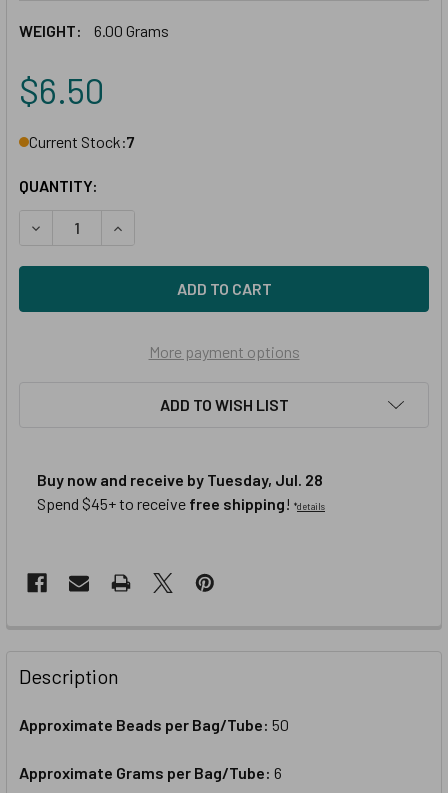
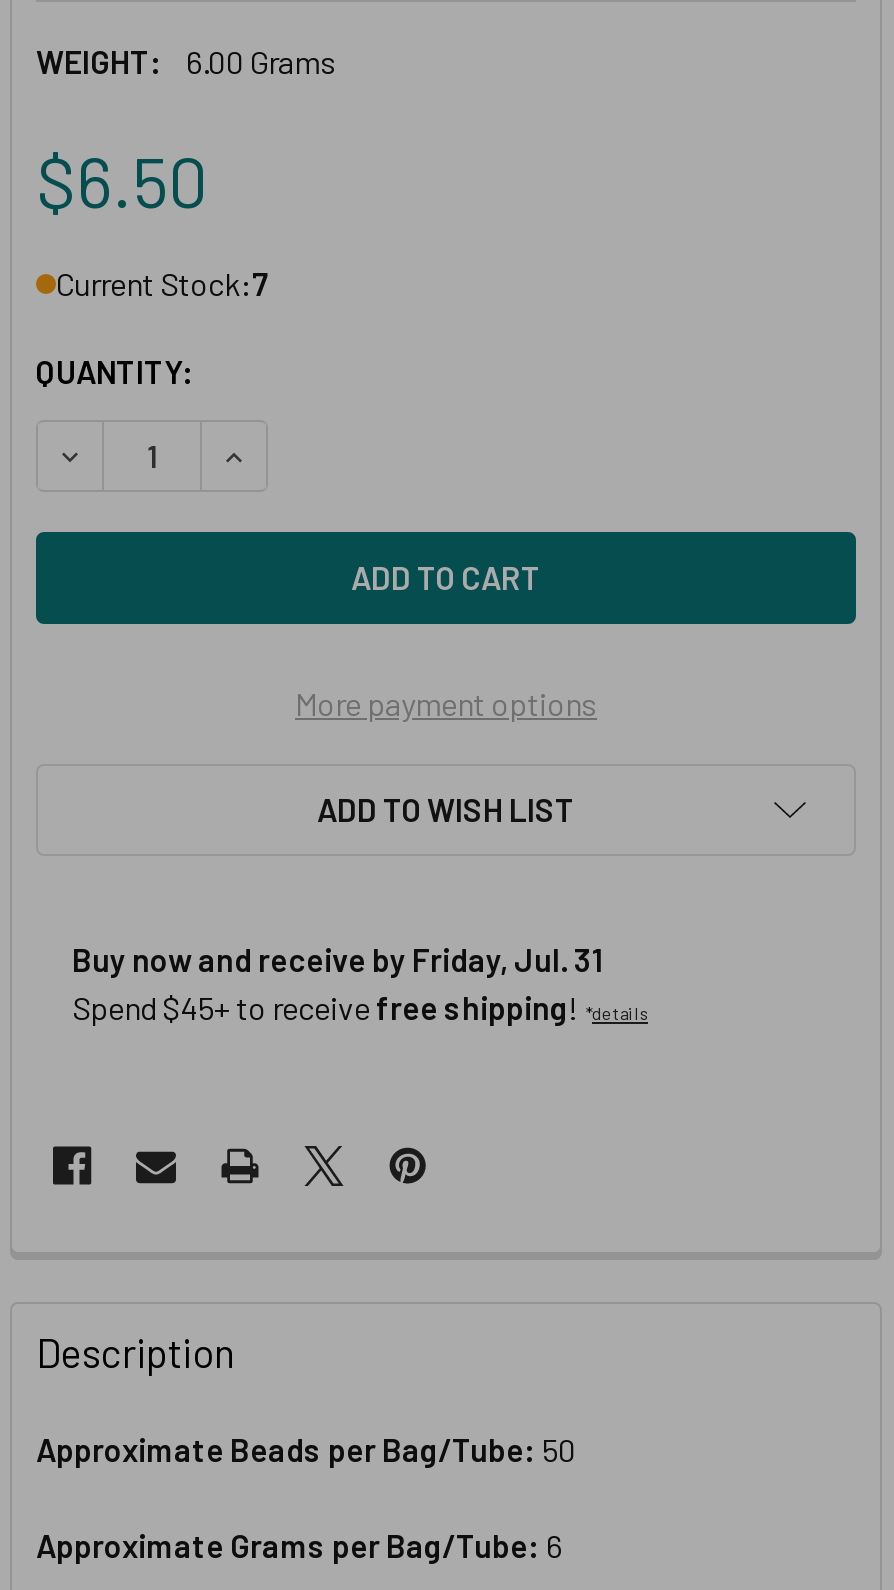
[37,470,323,489] Buy now and receive by Tuesday, Jul. 28 -> [72,940,604,978] Buy now and receive by Friday, Jul. 31

